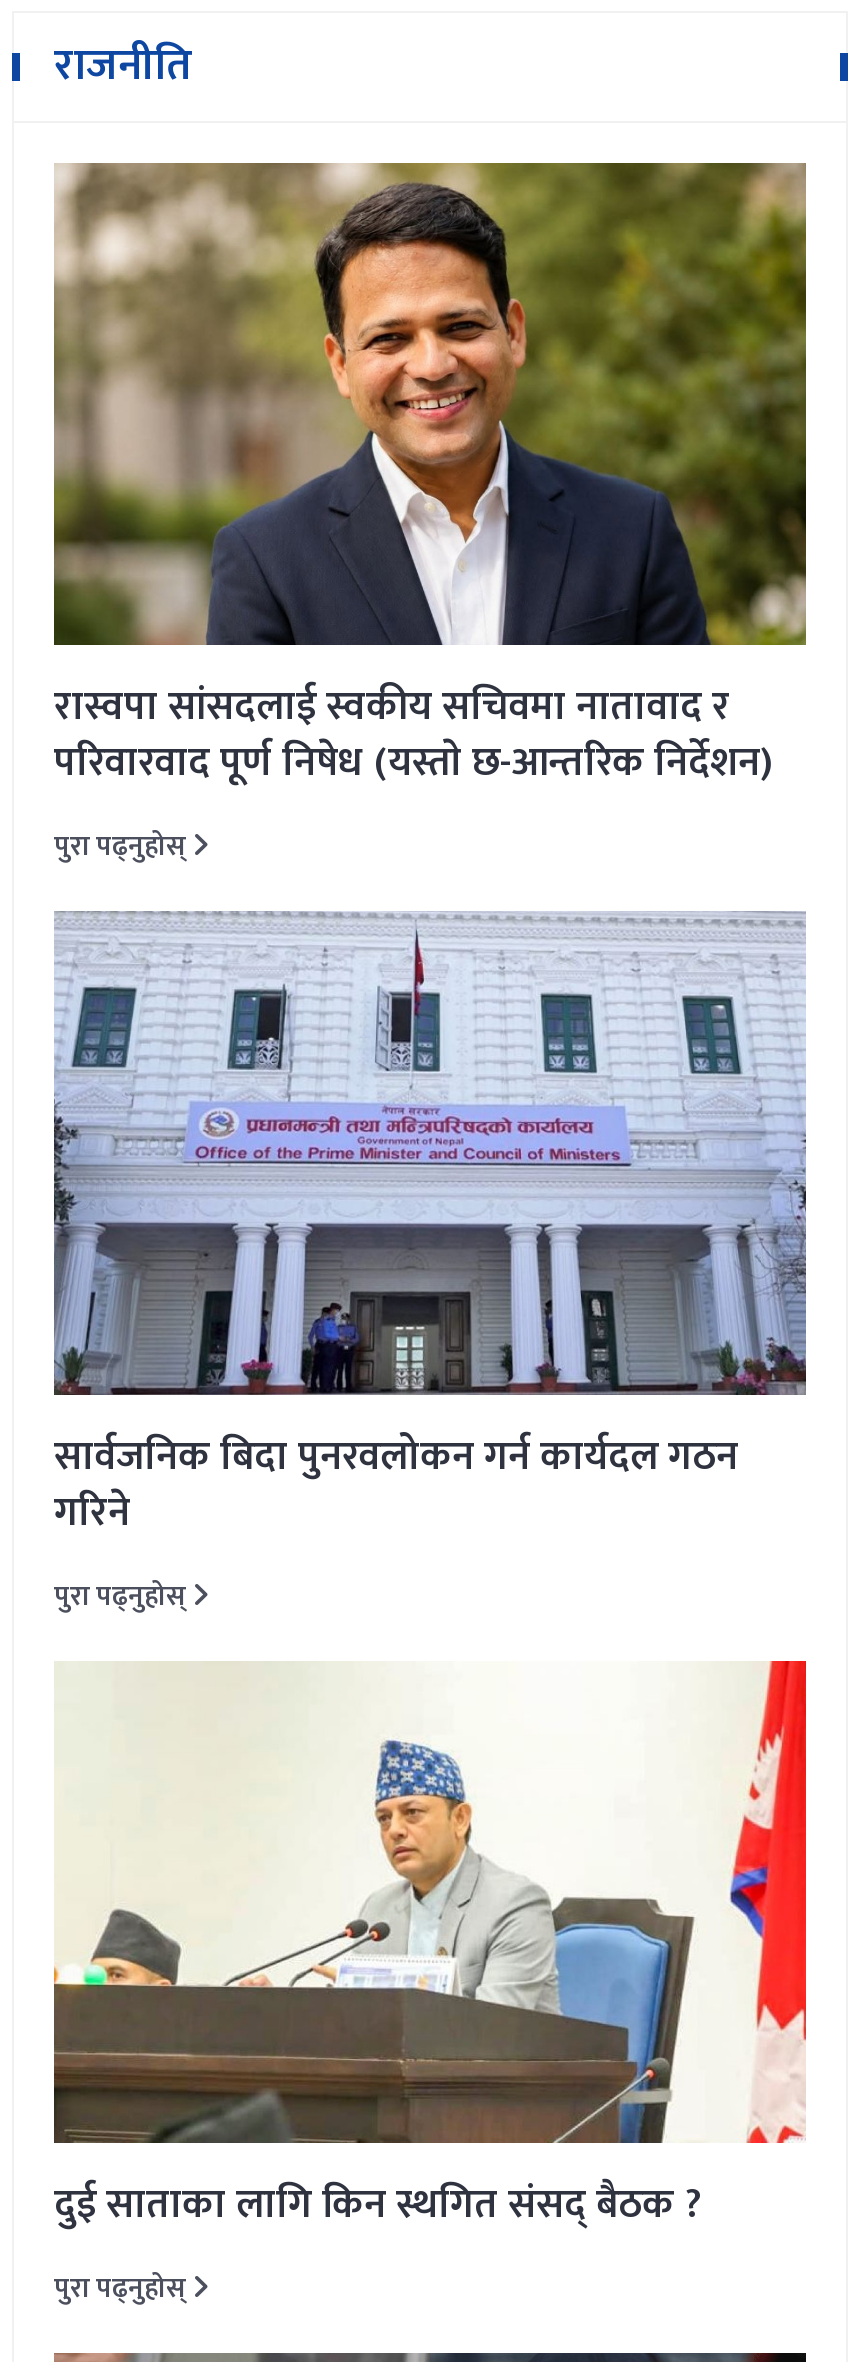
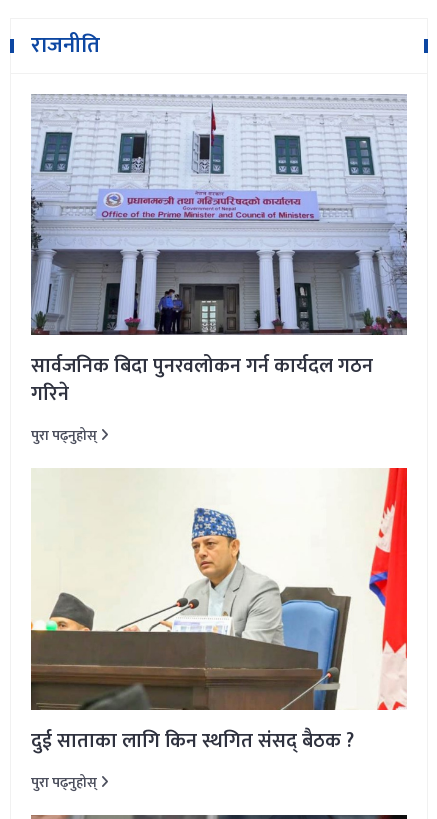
[52,161,808,870] [image] | रास्वपा सांसदलाई स्वकीय सचिवमा नातावाद र | परिवारवाद पूर्ण निषेध (यस्ताे छ-आन्तरिक निर्देशन) | पुरा पढ्नुहोस् -> none

